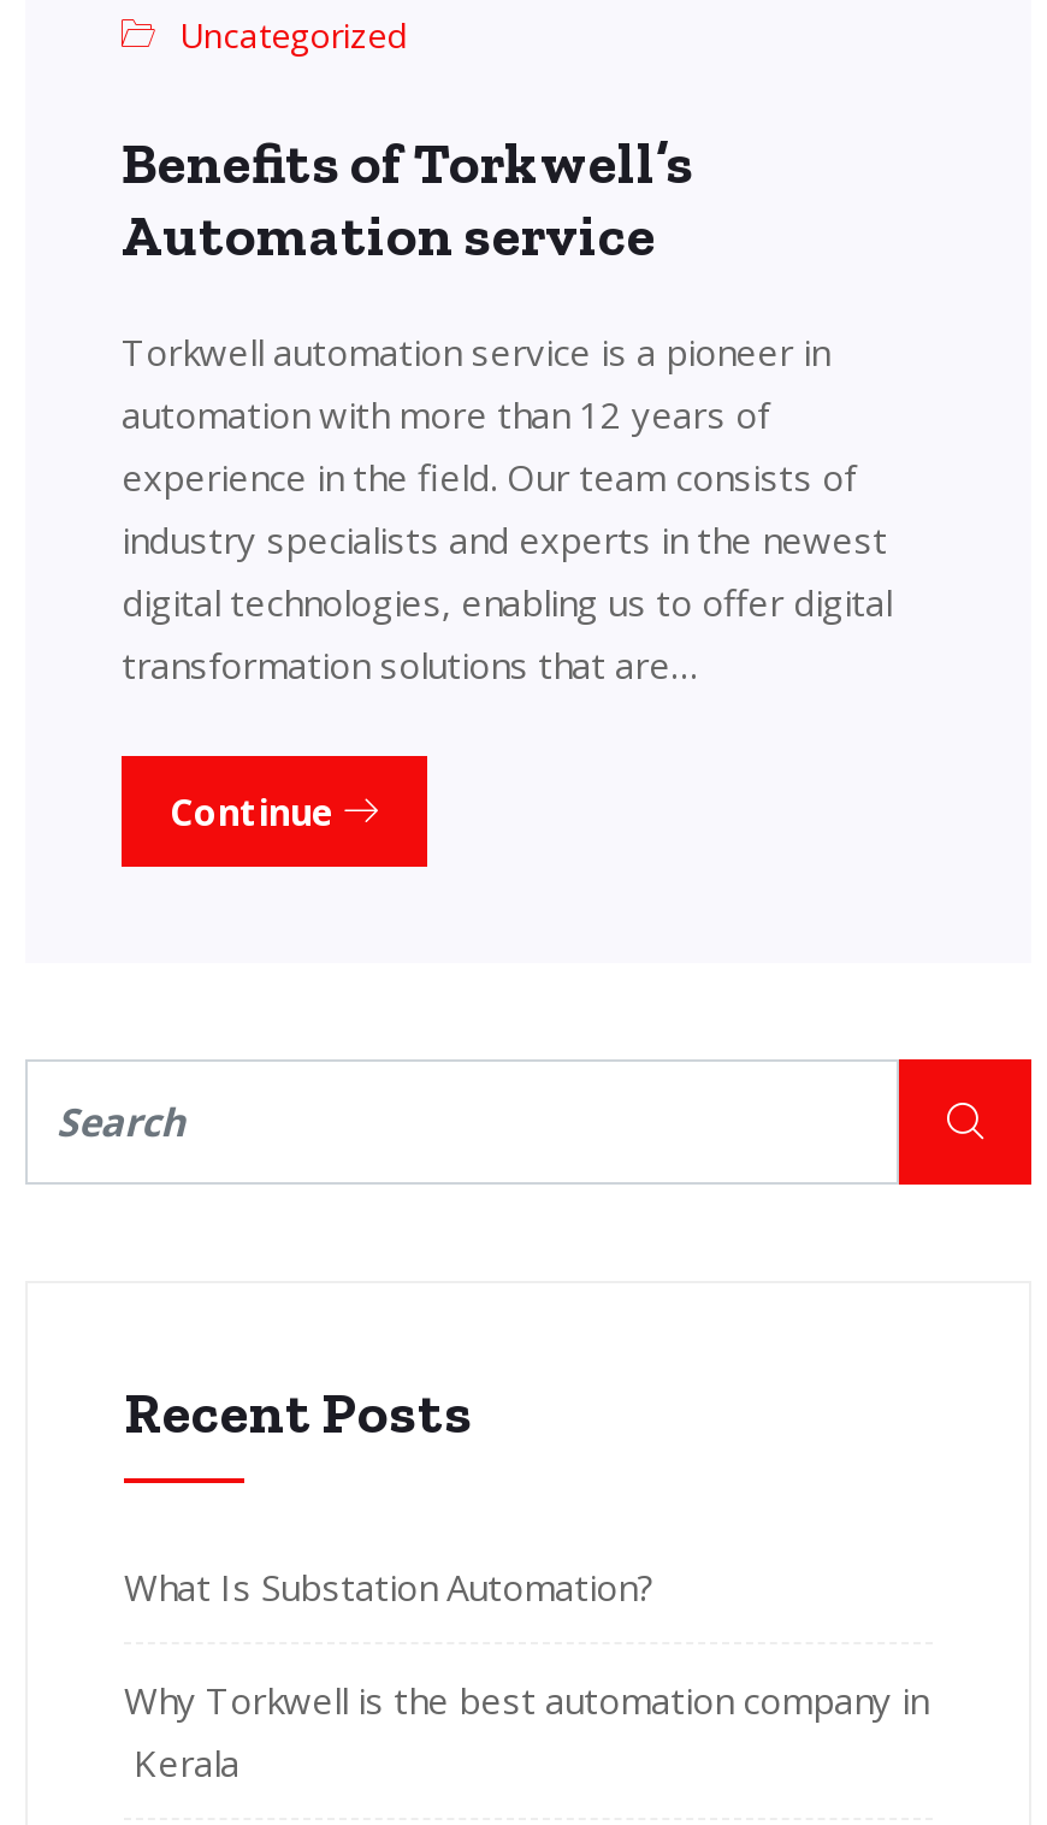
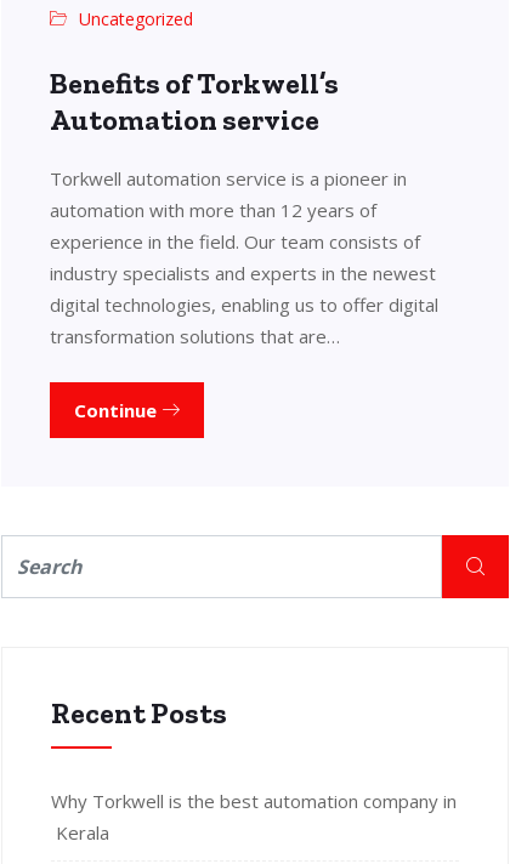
[124,1562,653,1610] What Is Substation Automation? -> none

